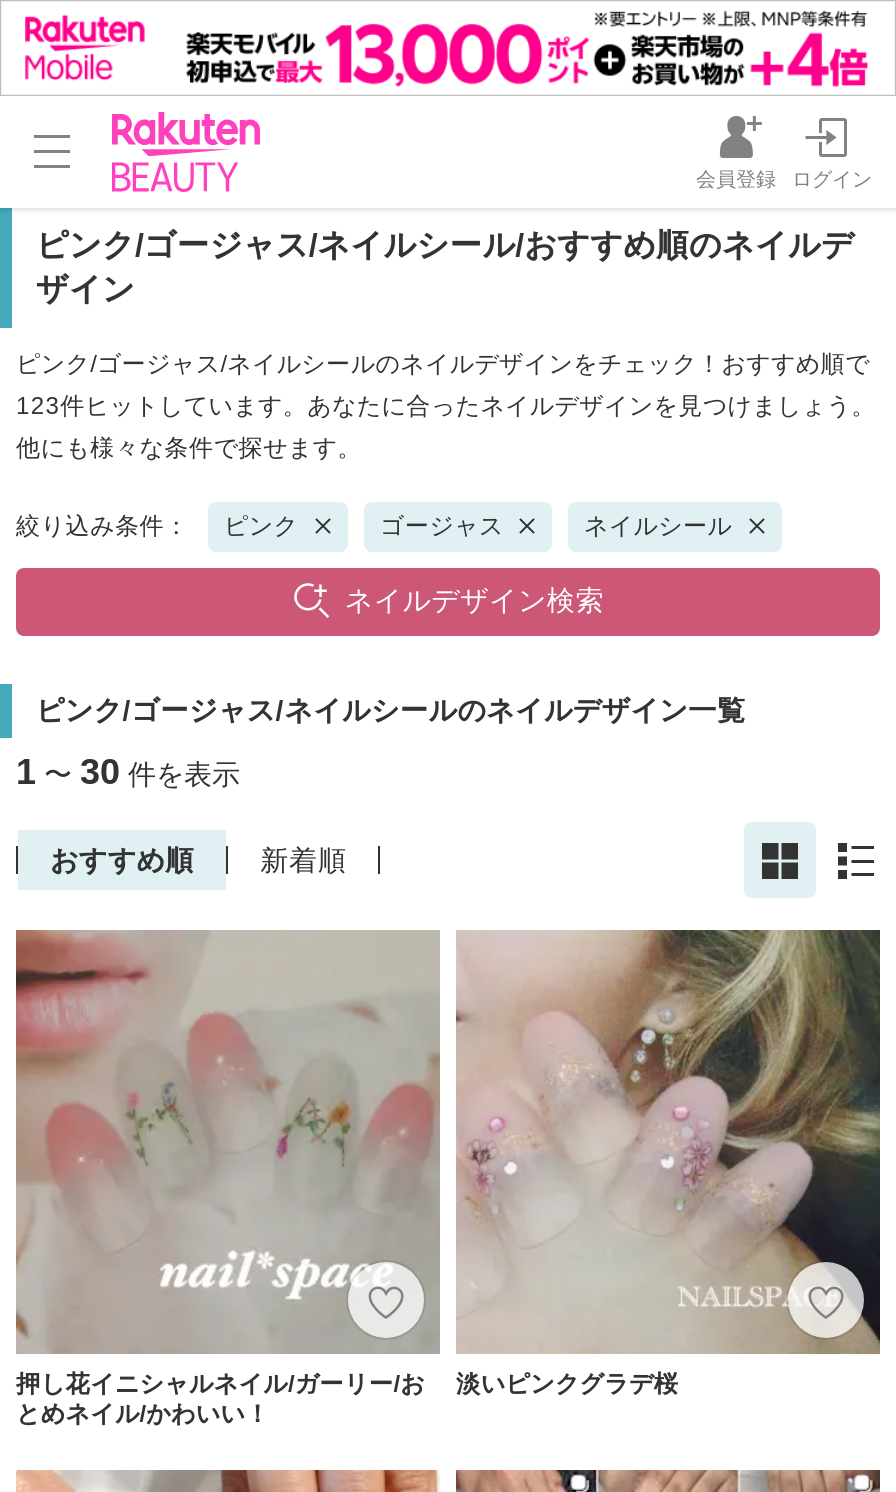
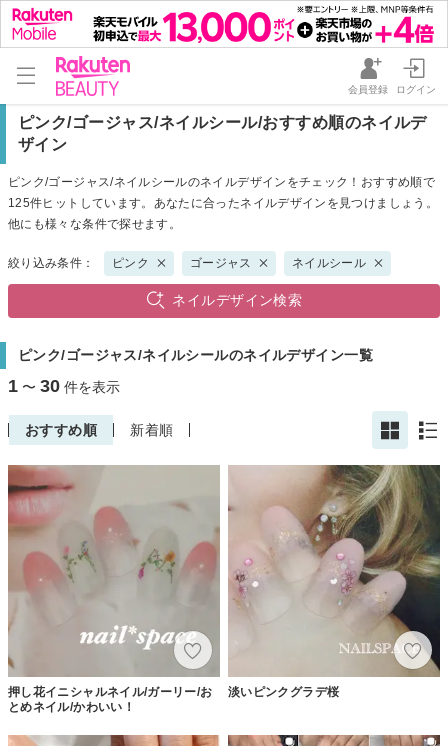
[16,392,876,420] 123件ヒットしています。あなたに合ったネイルデザインを見つけましょう。 -> [8,196,438,210] 125件ヒットしています。あなたに合ったネイルデザインを見つけましょう。

